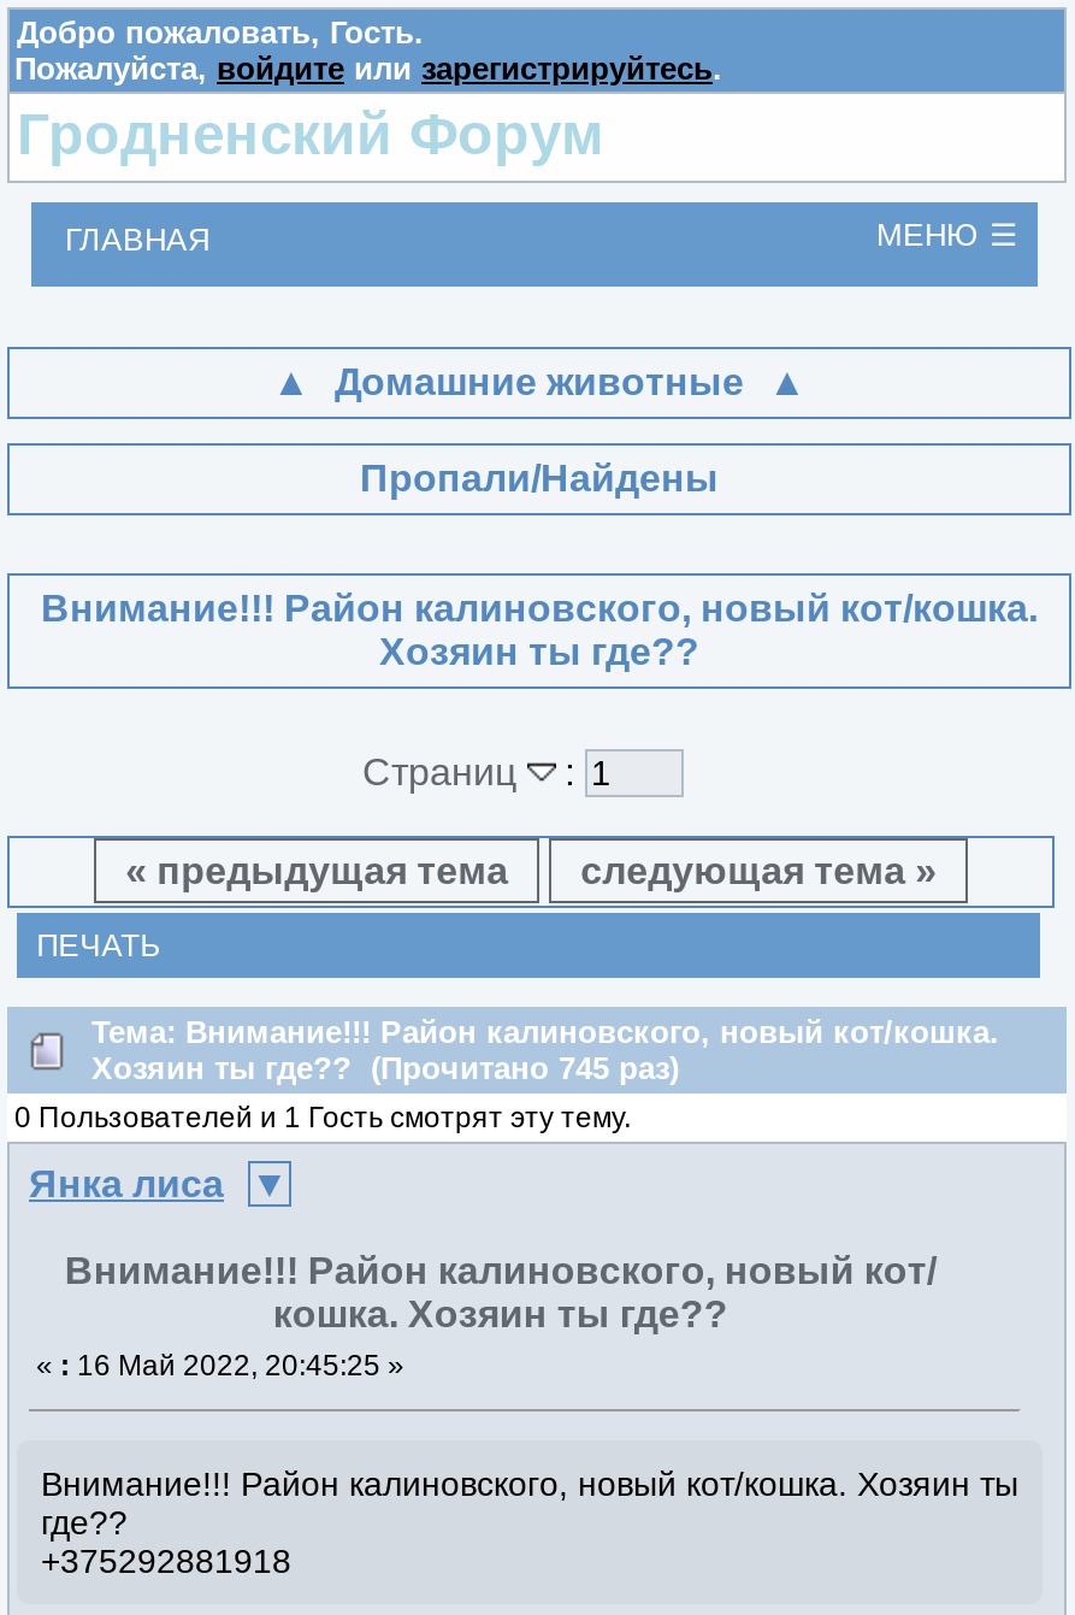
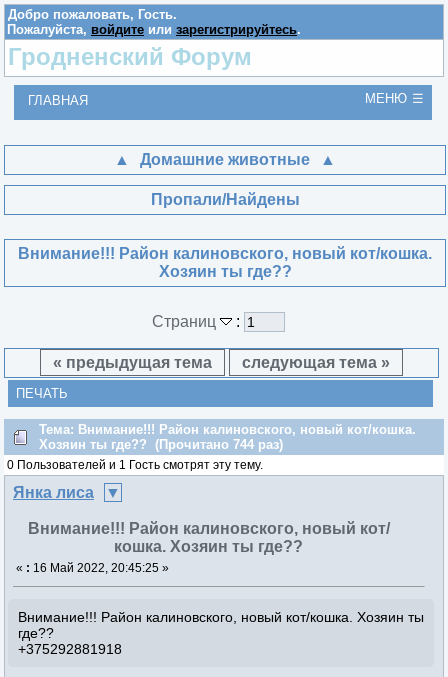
[91,1049,679,1086] Хозяин ты где?? (Прочитано 745 раз) -> [39,437,283,452] Хозяин ты где?? (Прочитано 744 раз)

